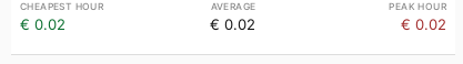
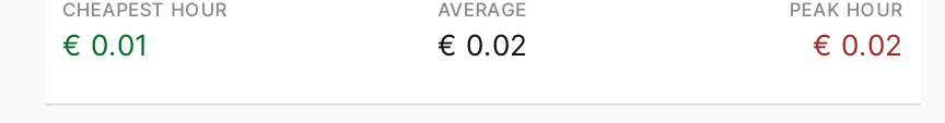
[20,15,66,33] € 0.02 -> [62,27,148,62] € 0.01

